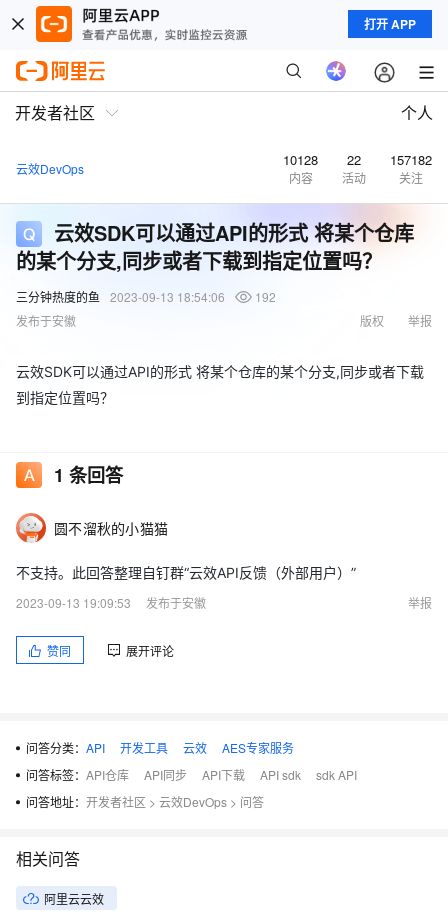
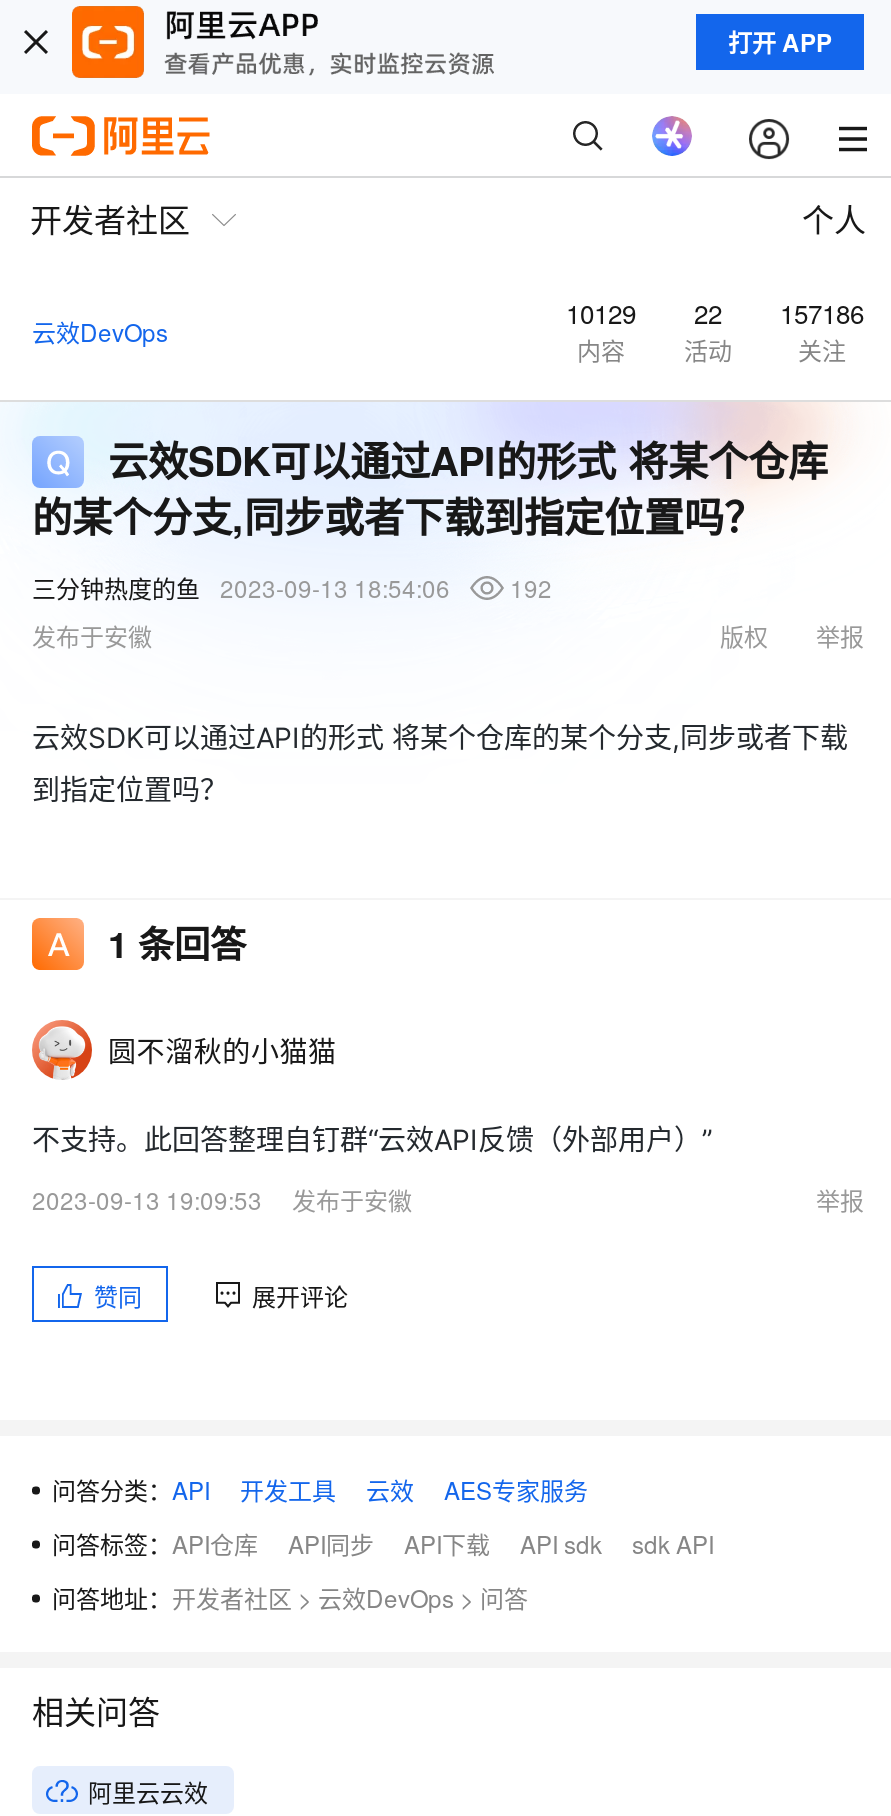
[283,149,318,168] 10128 -> [566,293,636,331] 10129
[390,149,432,168] 157182 -> [780,293,864,331] 157186

